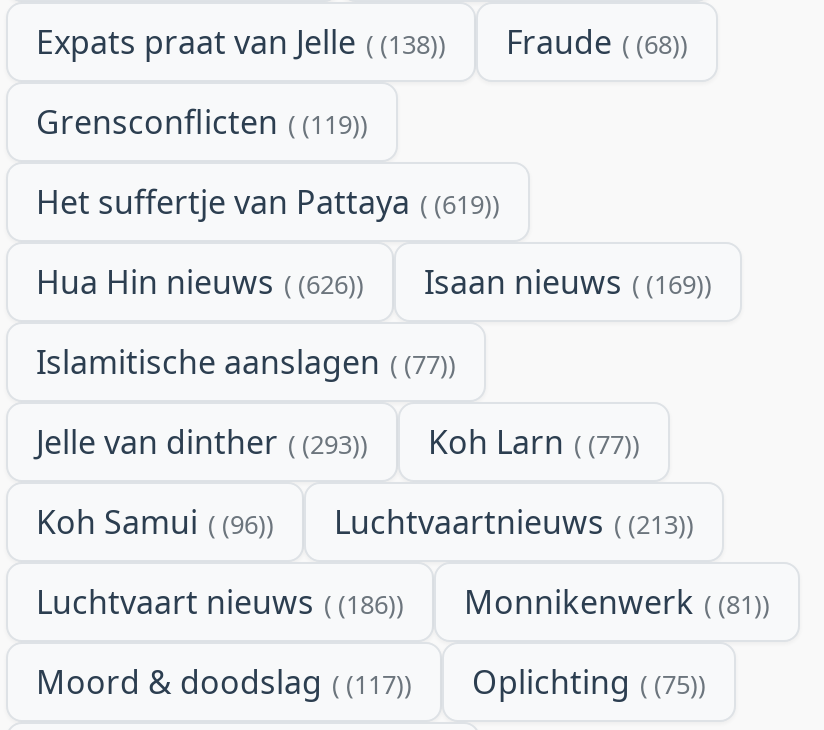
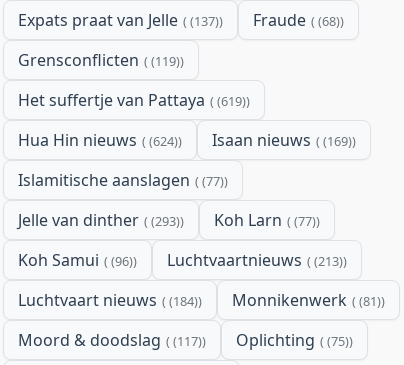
[36,19,438,63] Expats praat van Jelle (138) -> [18,9,219,31] Expats praat van Jelle (137)
[36,259,356,303] Hua Hin nieuws (626) -> [18,129,178,151] Hua Hin nieuws (624)
[36,579,396,623] Luchtvaart nieuws (186) -> [18,289,198,311] Luchtvaart nieuws (184)

